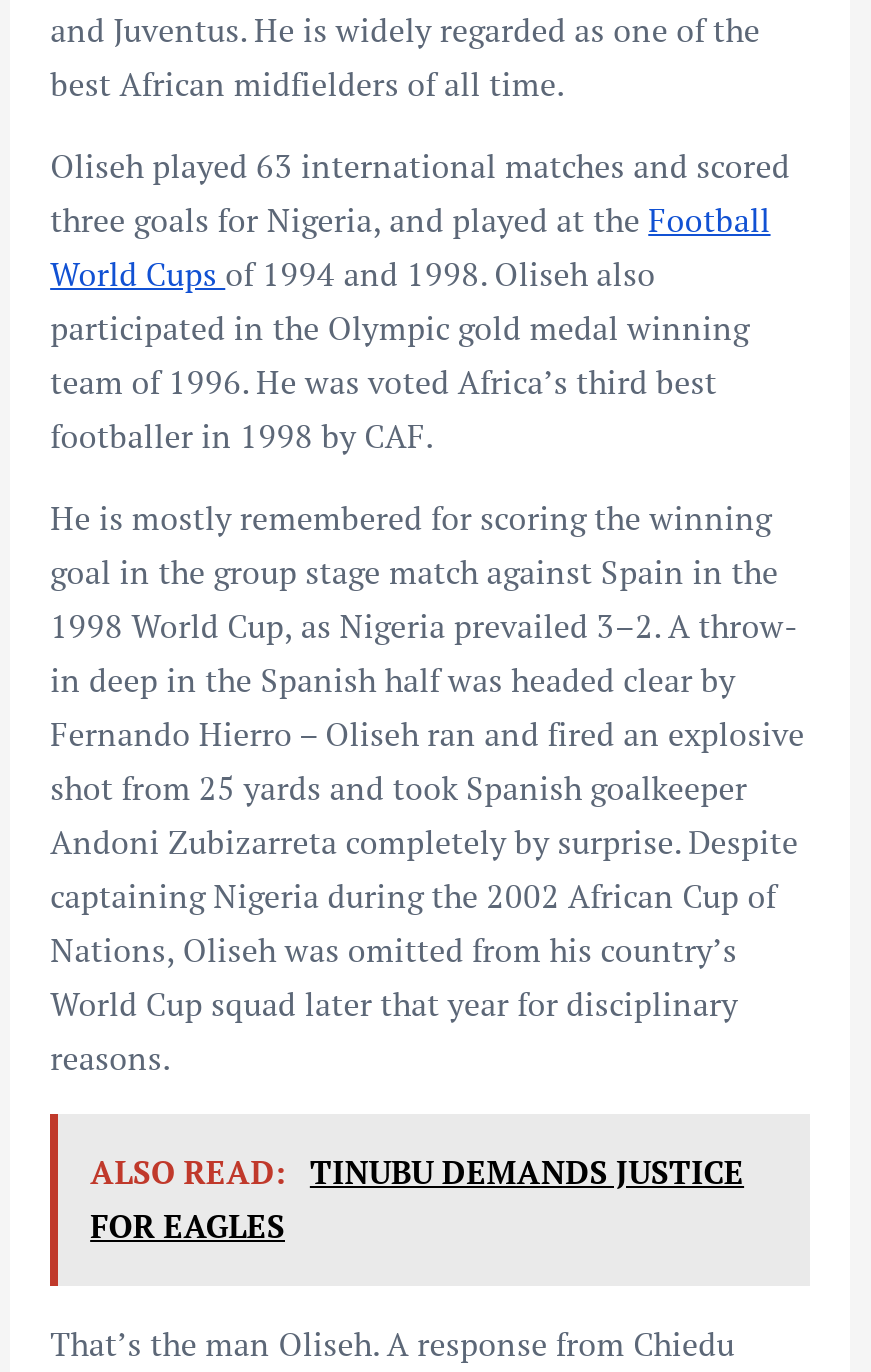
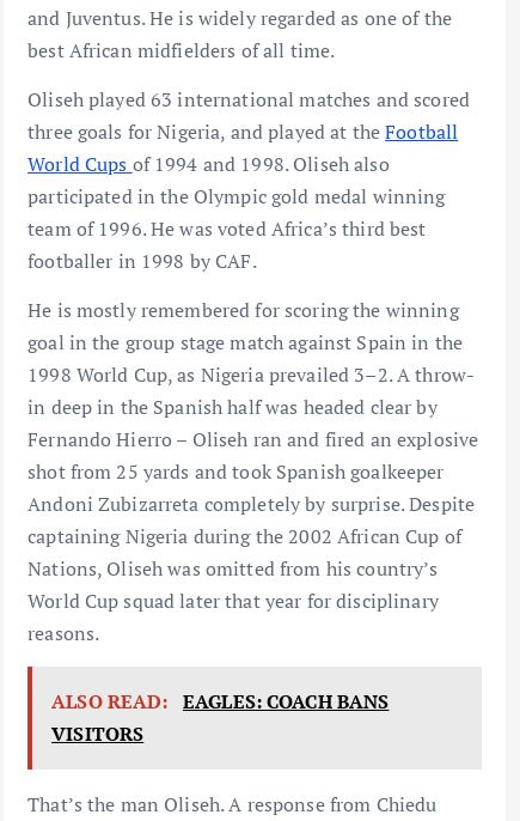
[90,1150,744,1248] ALSO READ: TINUBU DEMANDS JUSTICE | FOR EAGLES -> [52,688,389,747] ALSO READ: EAGLES: COACH BANS | VISITORS

